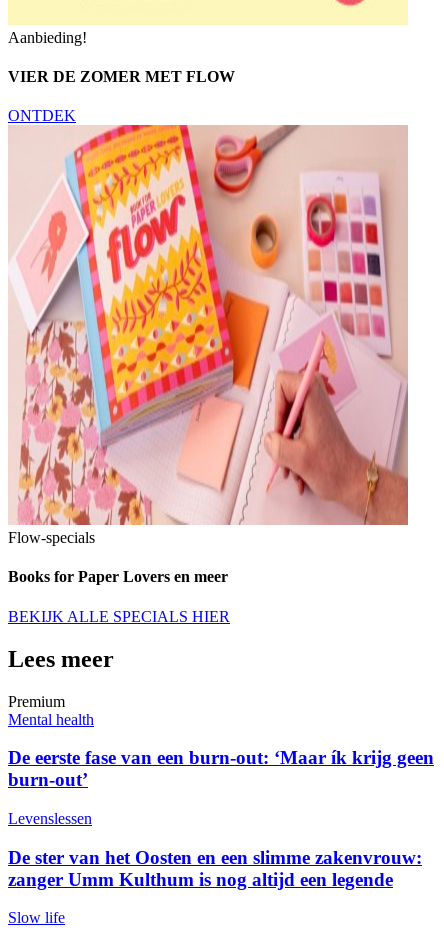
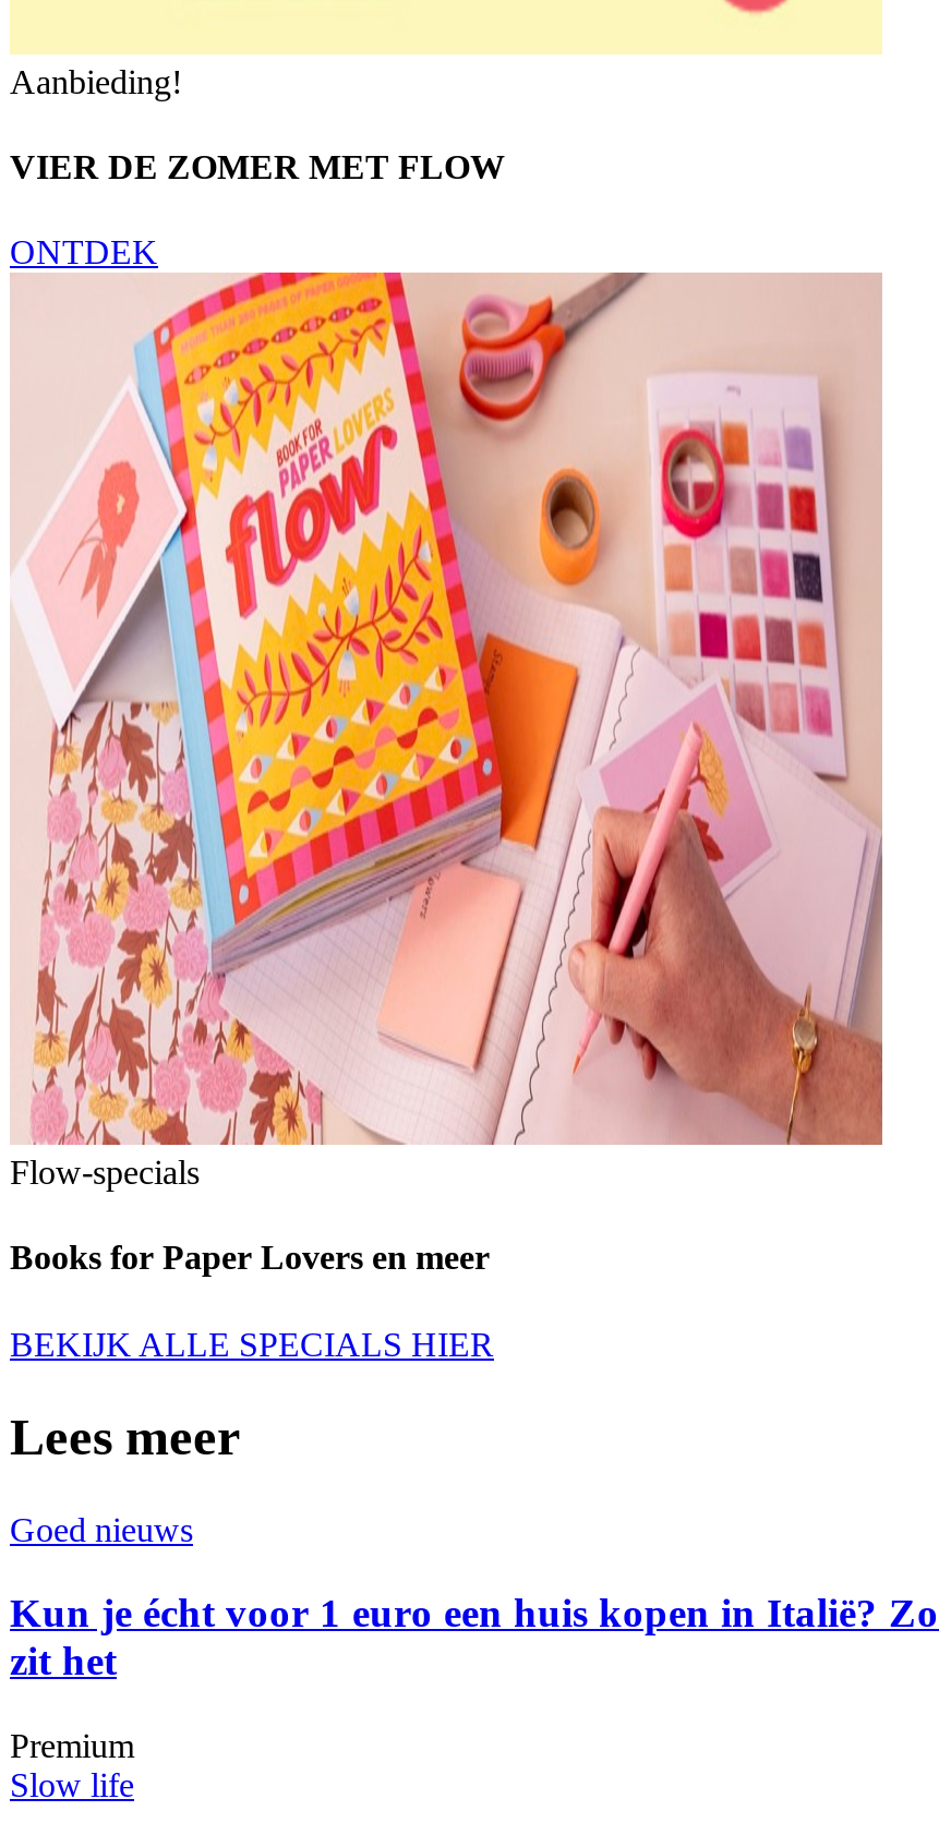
none -> [10,1510,939,1684] Goed nieuws | Kun je écht voor 1 euro een huis kopen in Italië? Zo | zit het
moved [8,692,65,709] -> [10,1727,134,1764]: Premium
[8,710,434,890] Mental health | De eerste fase van een burn-out: ‘Maar ík krijg geen | burn-out’ | Levenslessen | De ster van het Oosten en een slimme zakenvrouw: | zanger Umm Kulthum is nog altijd een legende -> none

